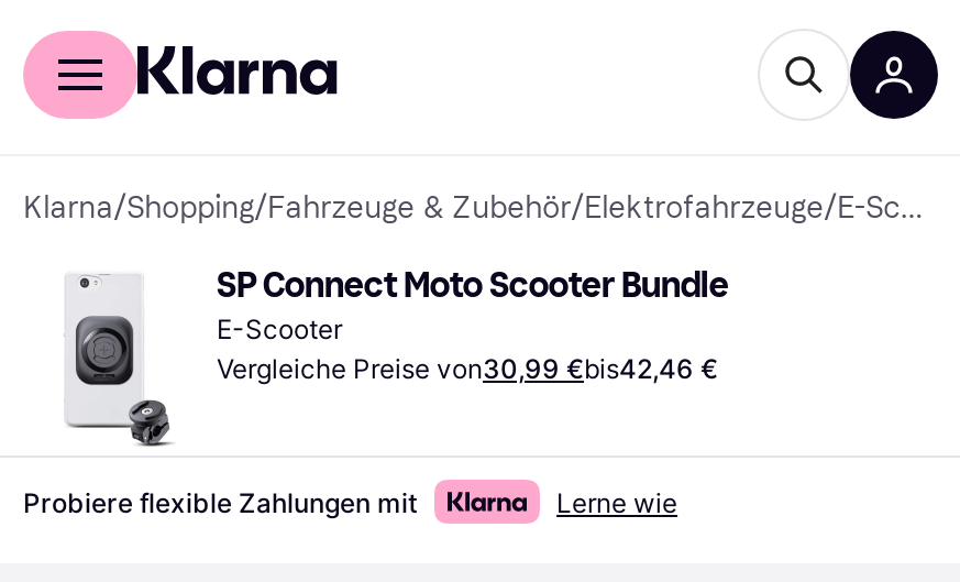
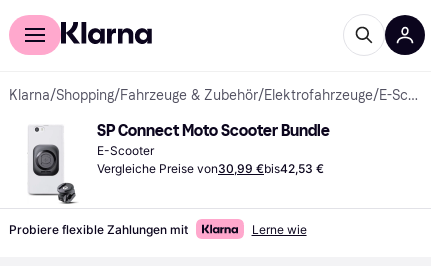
[217,352,718,385] Vergleiche Preise von30,99 €bis42,46 € -> [97,161,324,176] Vergleiche Preise von30,99 €bis42,53 €

